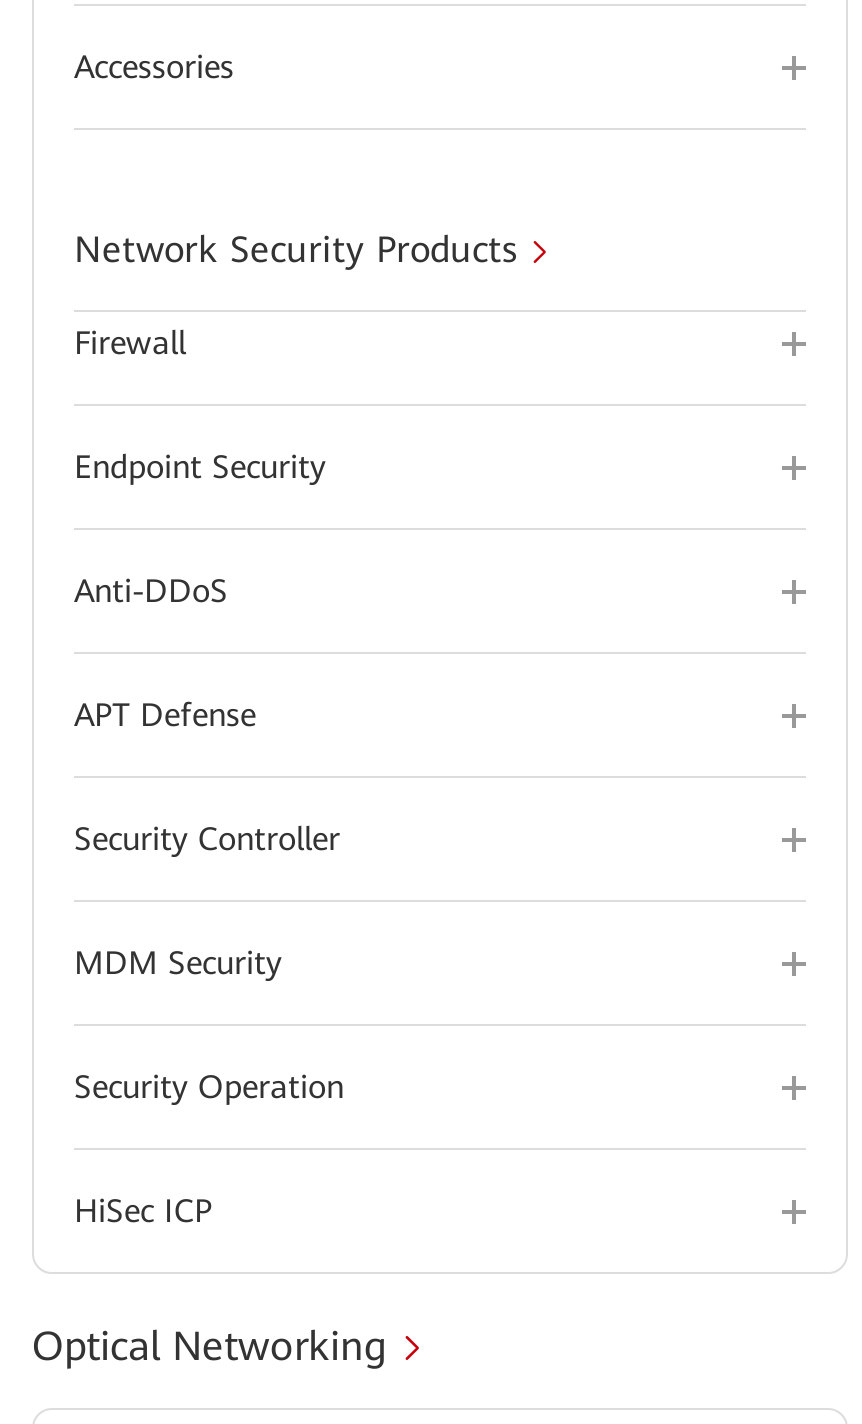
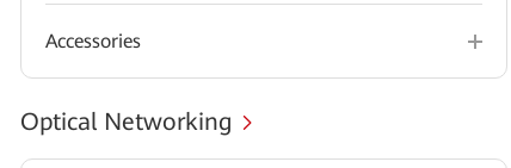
[74,228,518,1230] Network Security Products | Firewall | Endpoint Security | Anti-DDoS | APT Defense | Security Controller | MDM Security | Security Operation | HiSec ICP -> none

